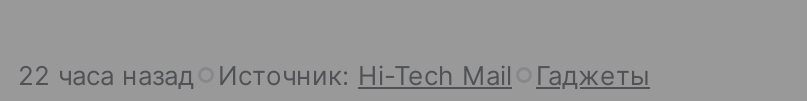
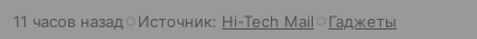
[18,60,650,92] 22 часа назад Источник: Hi-Tech Mail Гаджеты -> [13,12,397,31] 11 часов назад Источник: Hi-Tech Mail Гаджеты

